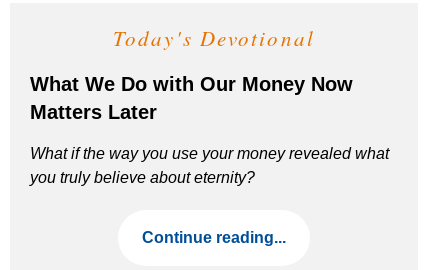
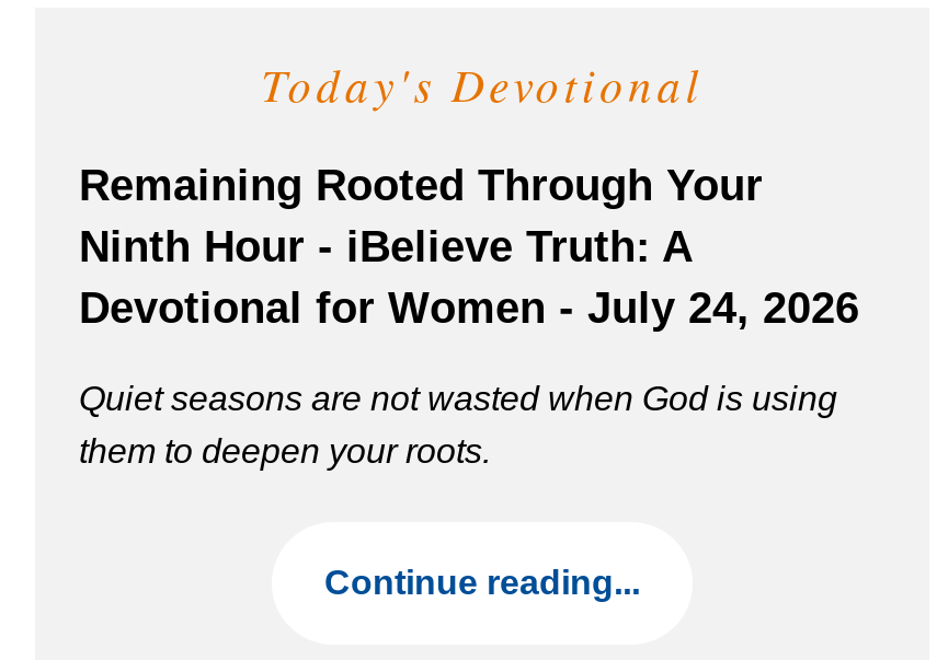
[30,73,353,123] What We Do with Our Money Now | Matters Later -> [79,161,859,331] Remaining Rooted Through Your | Ninth Hour - iBelieve Truth: A | Devotional for Women - July 24, 2026
[30,145,389,186] What if the way you use your money revealed what | you truly believe about eternity? -> [79,380,837,469] Quiet seasons are not wasted when God is using | them to deepen your roots.

